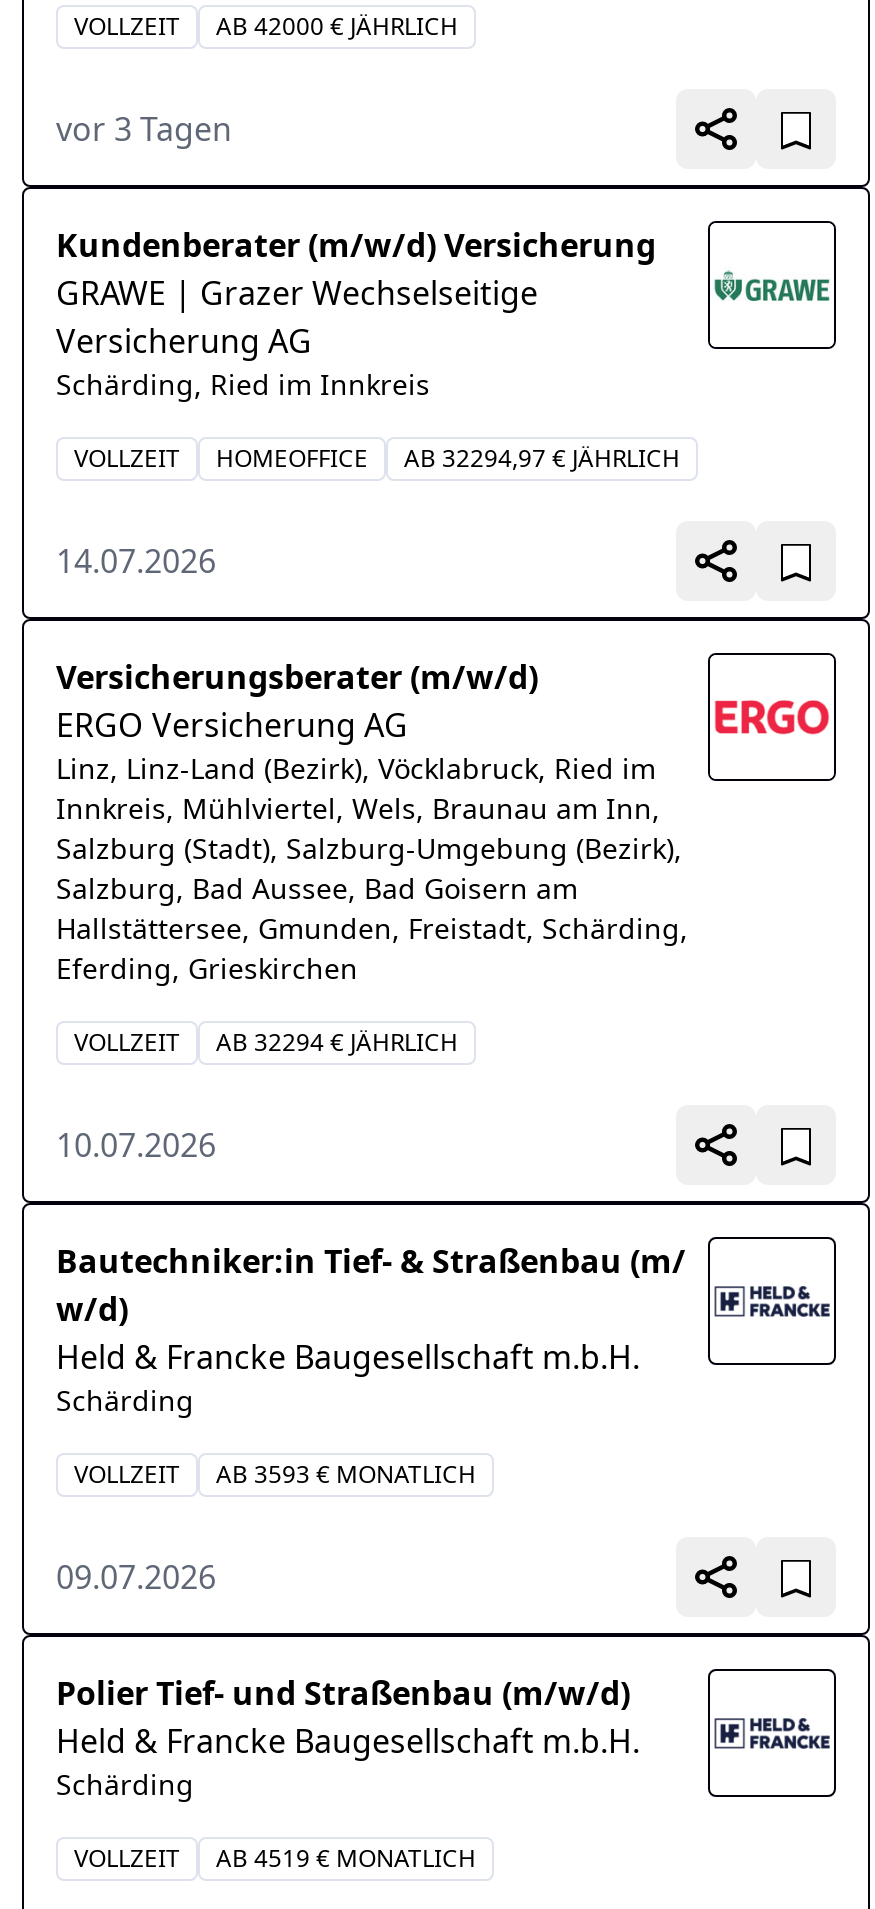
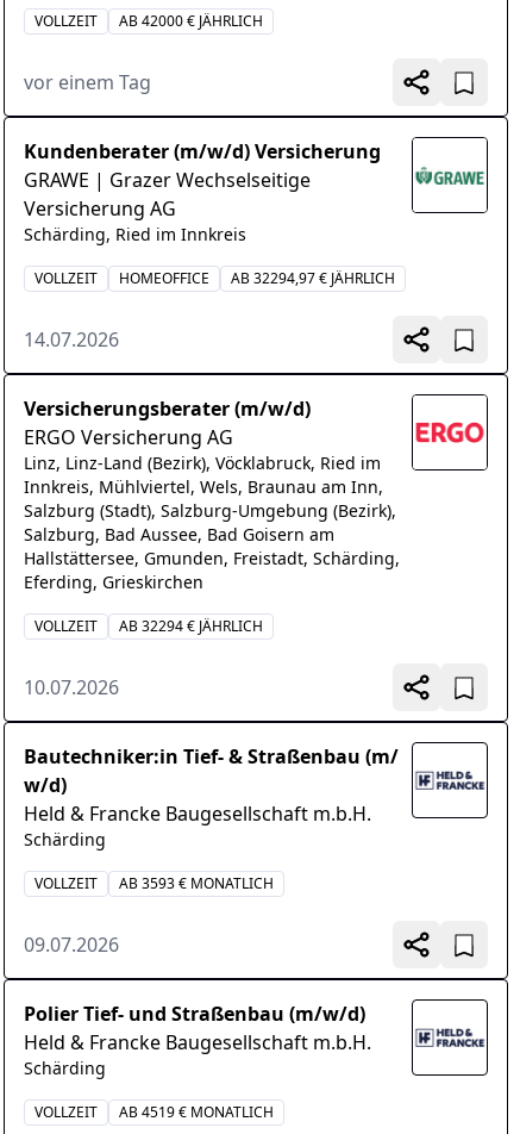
[56,107,232,151] vor 3 Tagen -> [24,69,151,95] vor einem Tag

